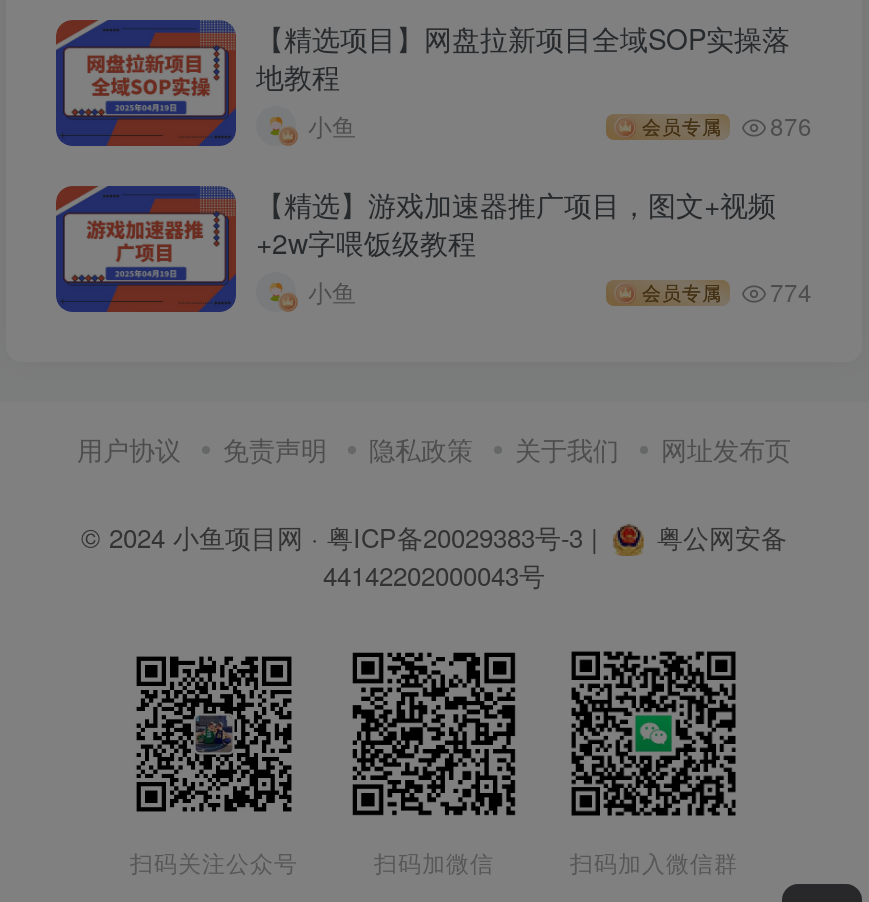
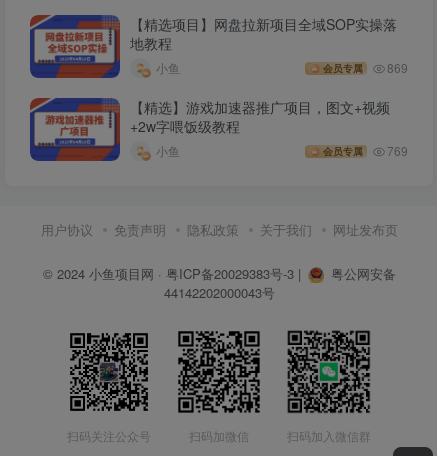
[642,108,812,142] 会员专属 876 -> [323,59,408,76] 会员专属 869
[642,274,812,308] 会员专属 774 -> [323,142,408,159] 会员专属 769

